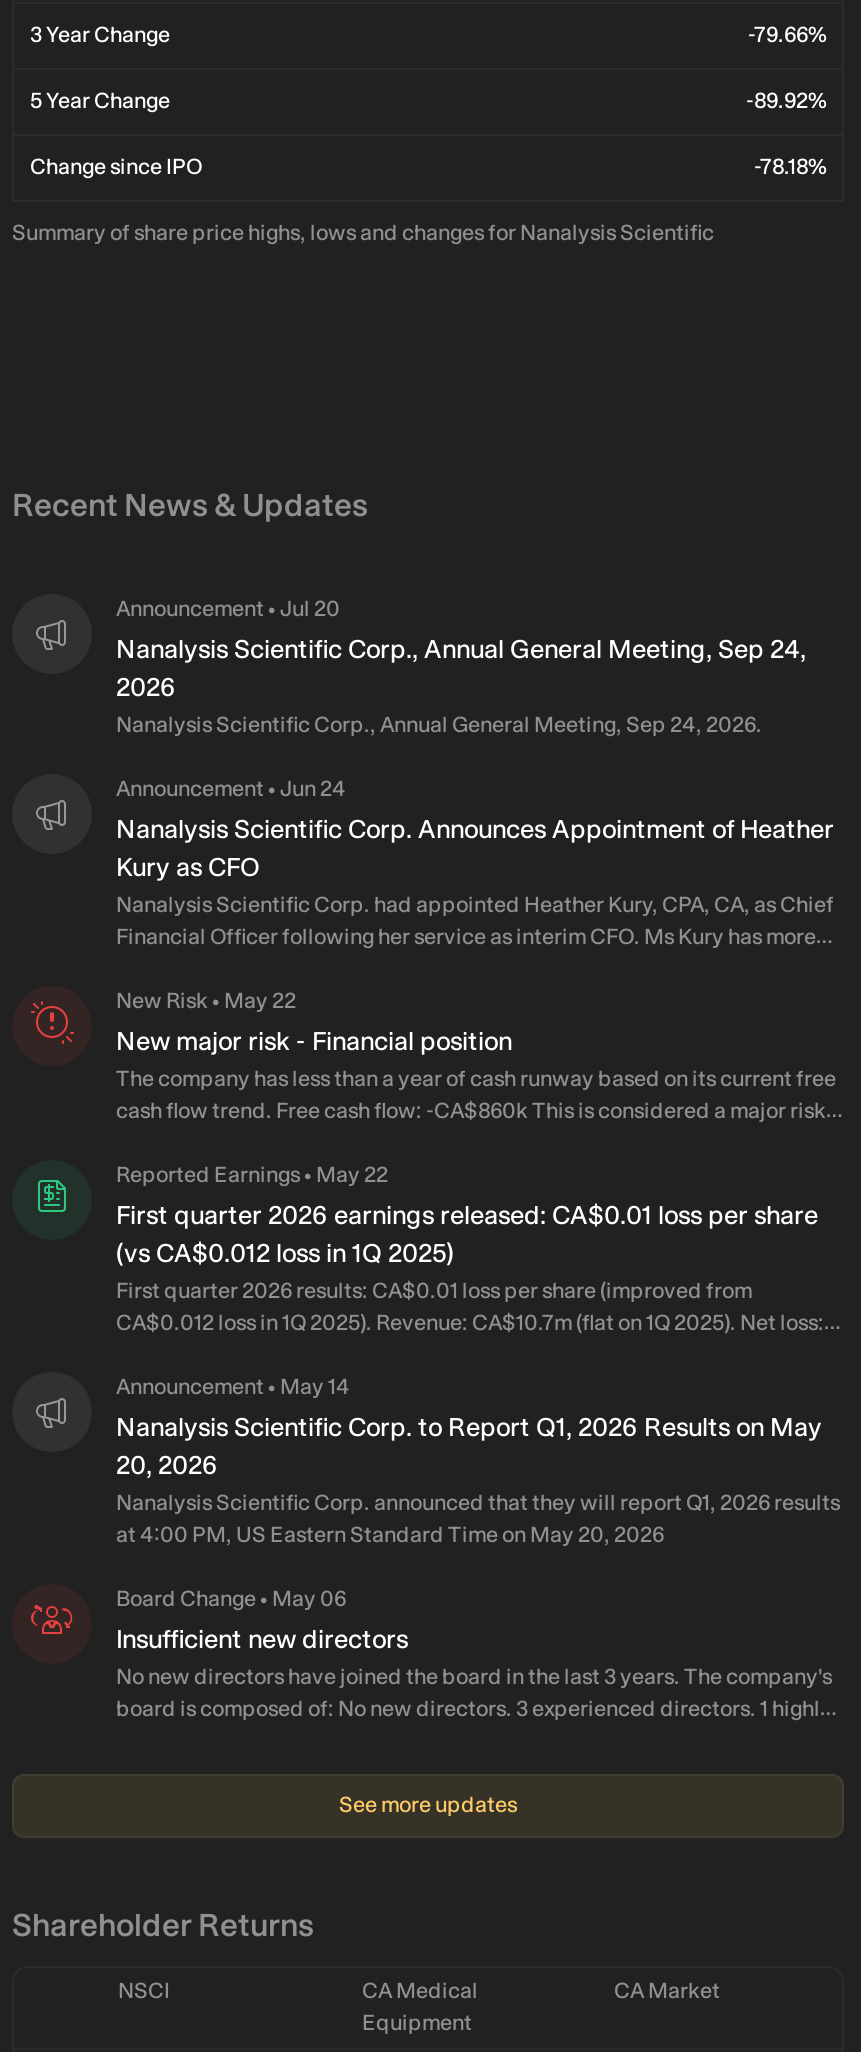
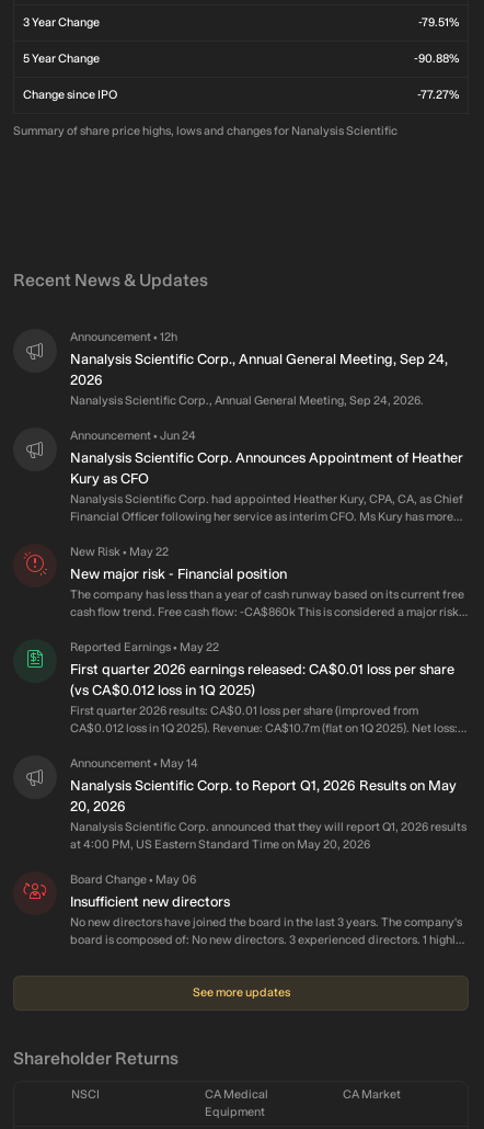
[748,21,826,47] -79.66% -> [418,15,459,29] -79.51%
[746,87,826,113] -89.92% -> [414,51,459,65] -90.88%
[754,153,826,179] -78.18% -> [417,87,459,102] -77.27%
[116,595,340,621] Announcement • Jul 20 -> [70,330,177,344] Announcement • 12h

